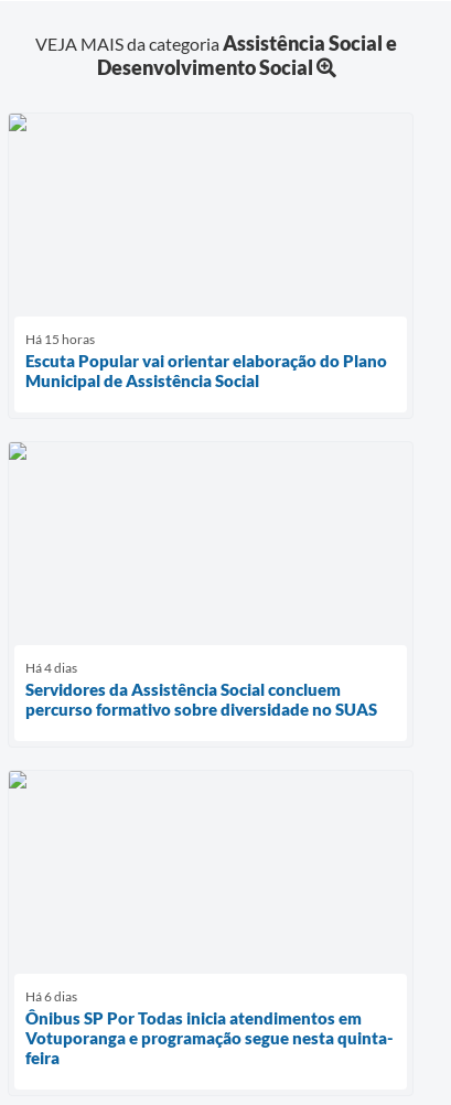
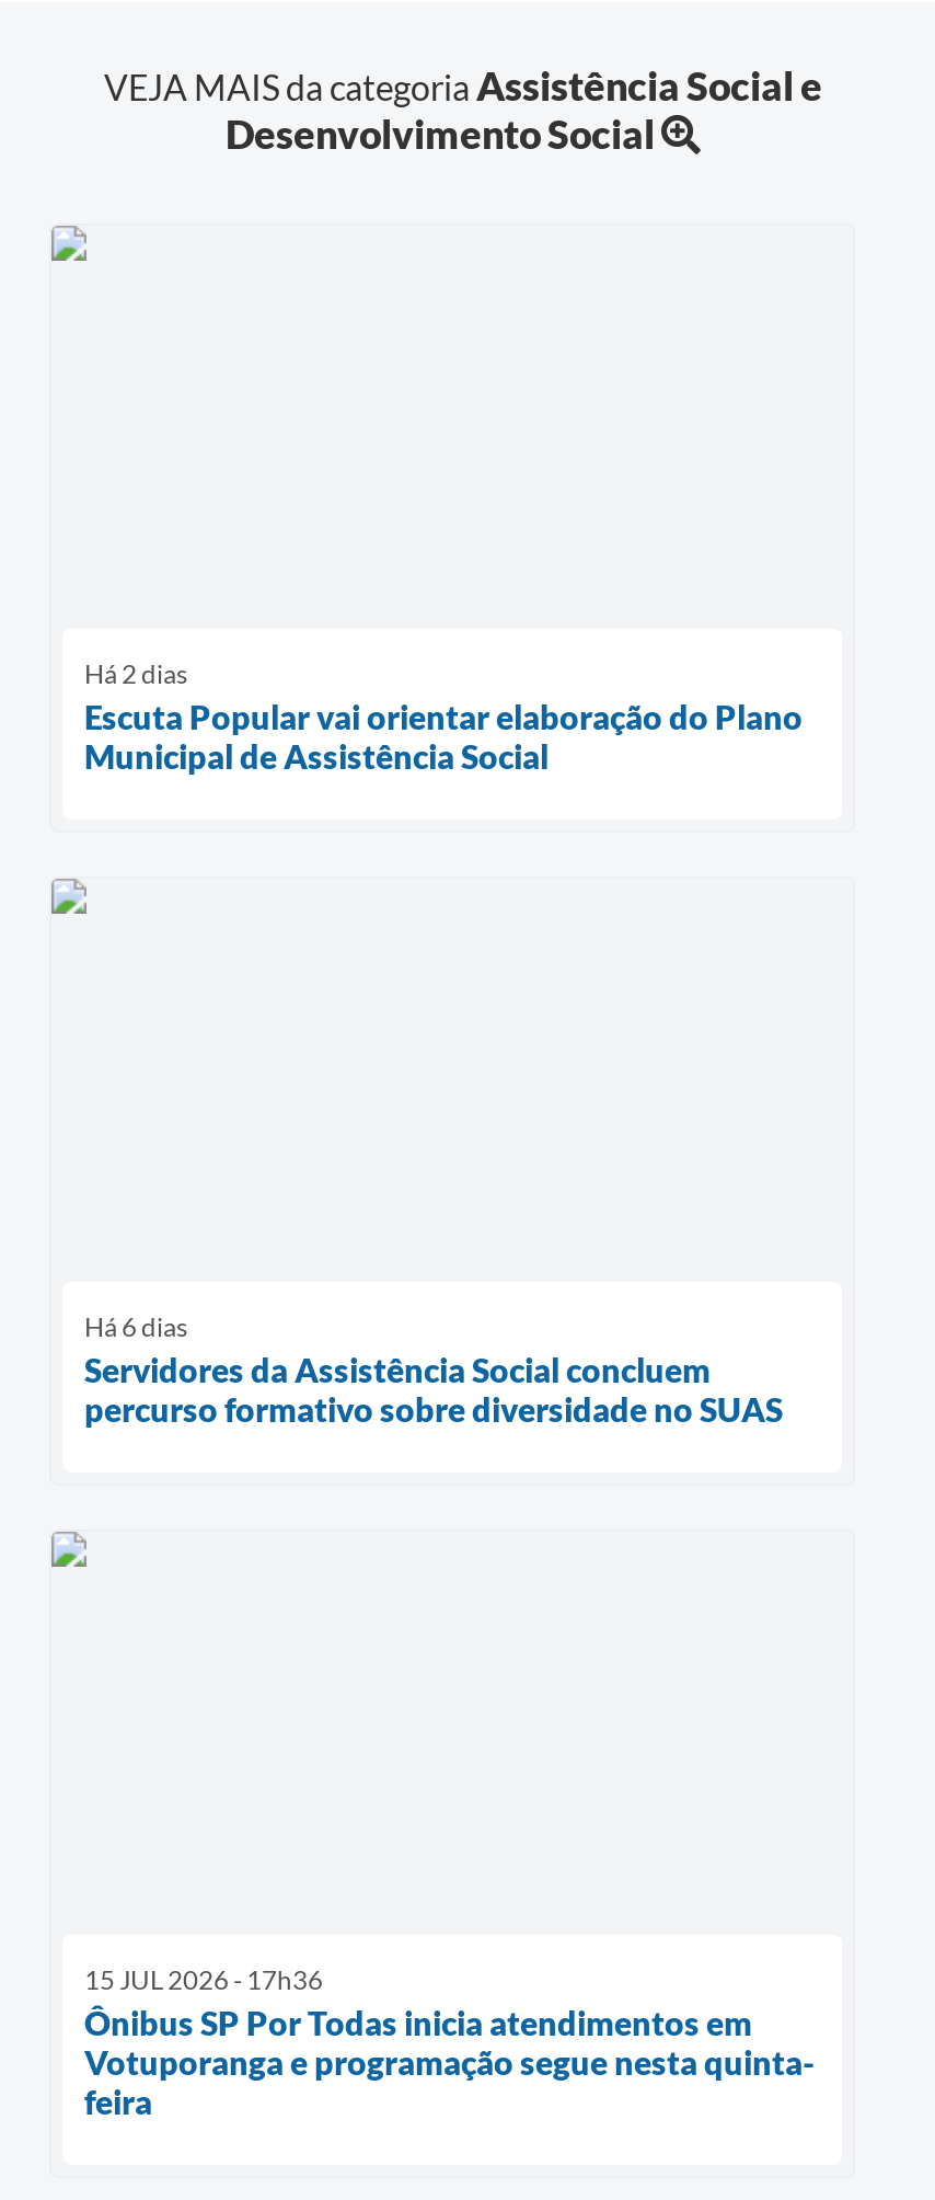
[25,331,95,347] Há 15 horas -> [84,657,187,690] Há 2 dias
[25,660,77,676] Há 4 dias -> [84,1311,187,1344] Há 6 dias
[25,988,77,1005] Há 6 dias -> [84,1964,323,1997] 15 JUL 2026 - 17h36

